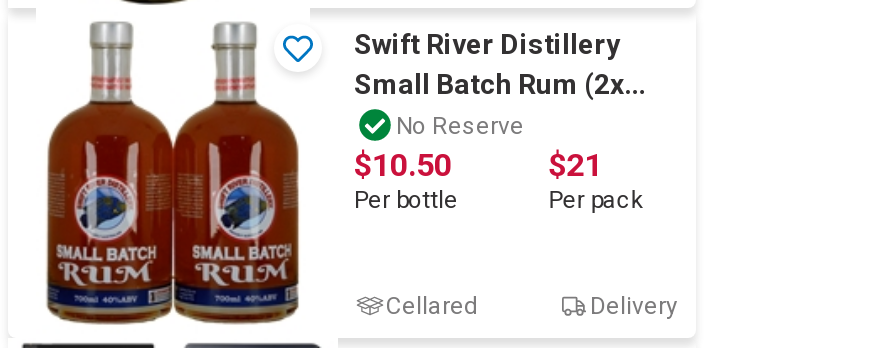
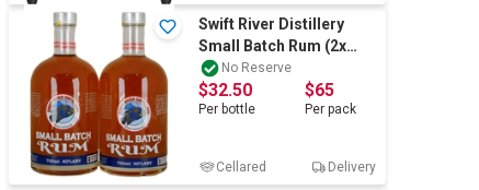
[46,68,452,320] [image] | $10.50 -> [31,56,252,175] [image] | $32.50
[548,146,602,184] $21 -> [305,80,335,100] $65

